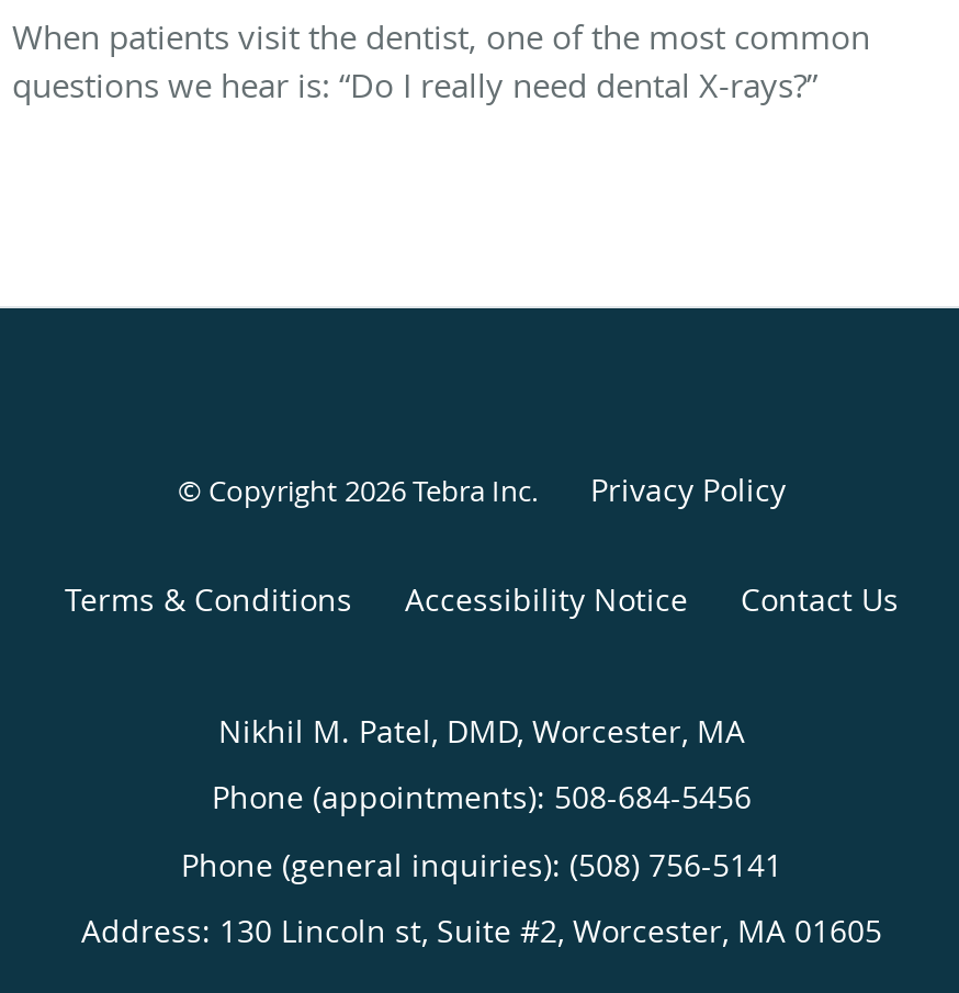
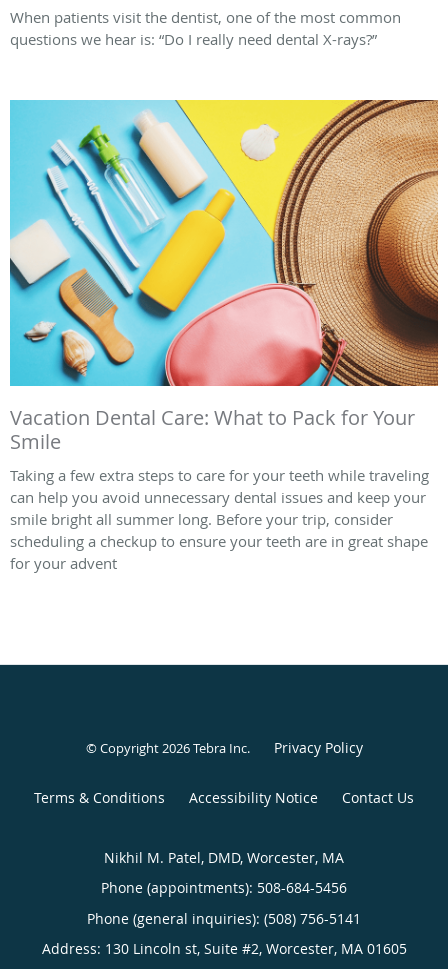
none -> [9,99,439,573] [image] | Vacation Dental Care: What to Pack for Your | Smile | Taking a few extra steps to care for your teeth while traveling | can help you avoid unnecessary dental issues and keep your | smile bright all summer long. Before your trip, consider | scheduling a checkup to ensure your teeth are in great shape | for your advent

